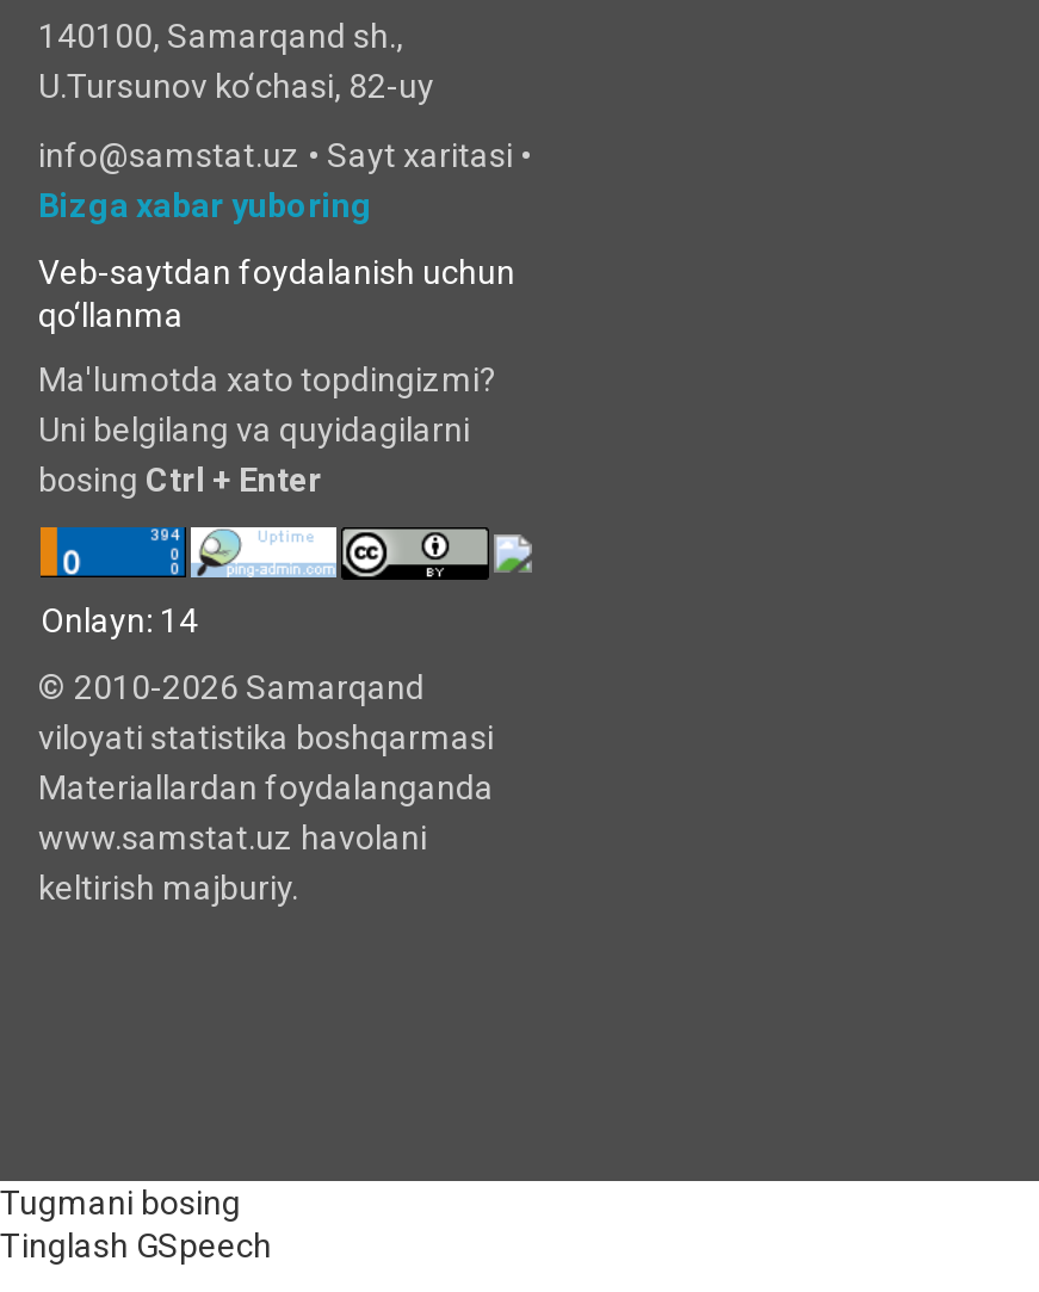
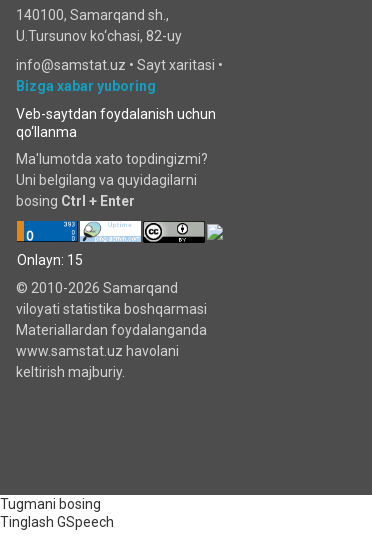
[41,602,198,640] Onlayn: 14 -> [17,252,83,268] Onlayn: 15

